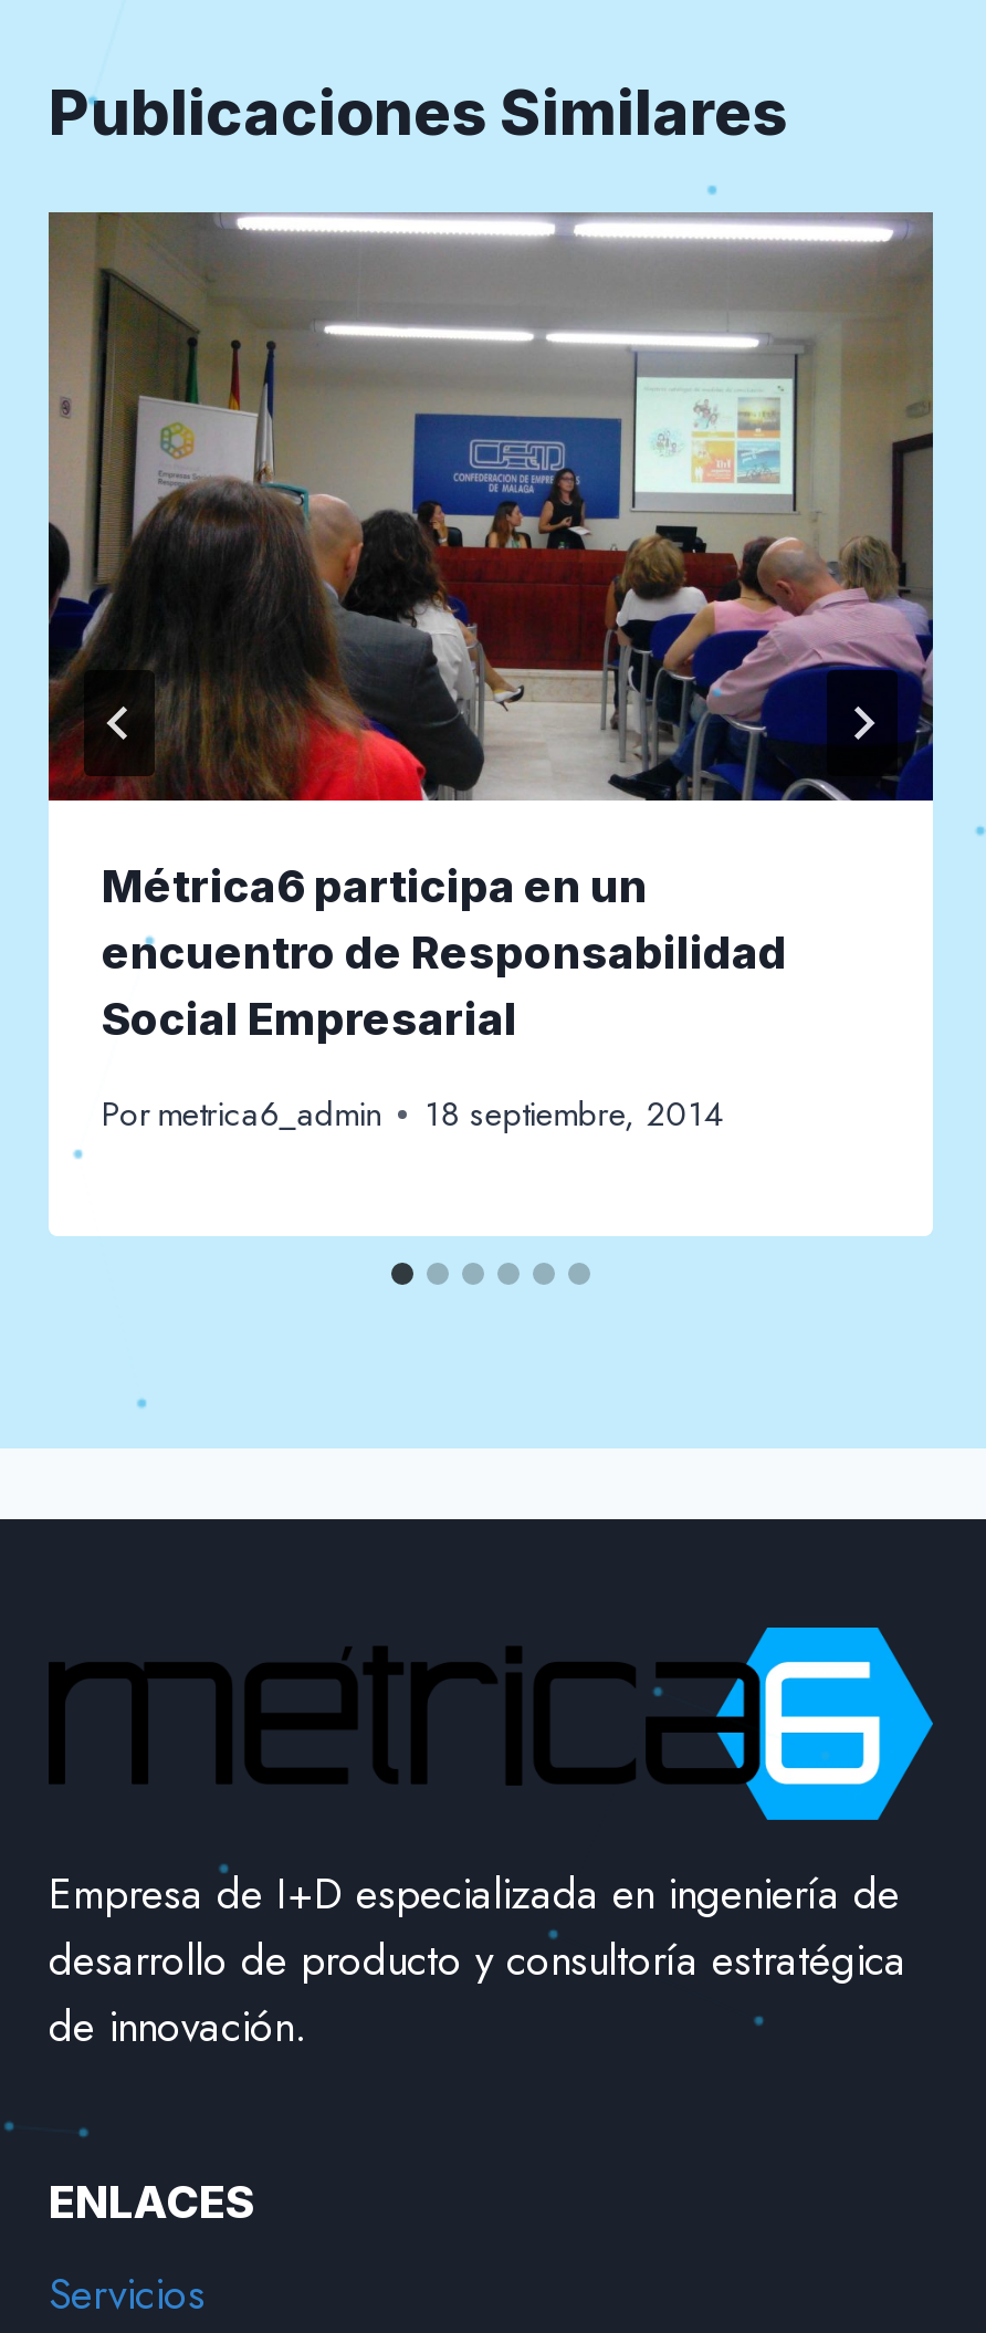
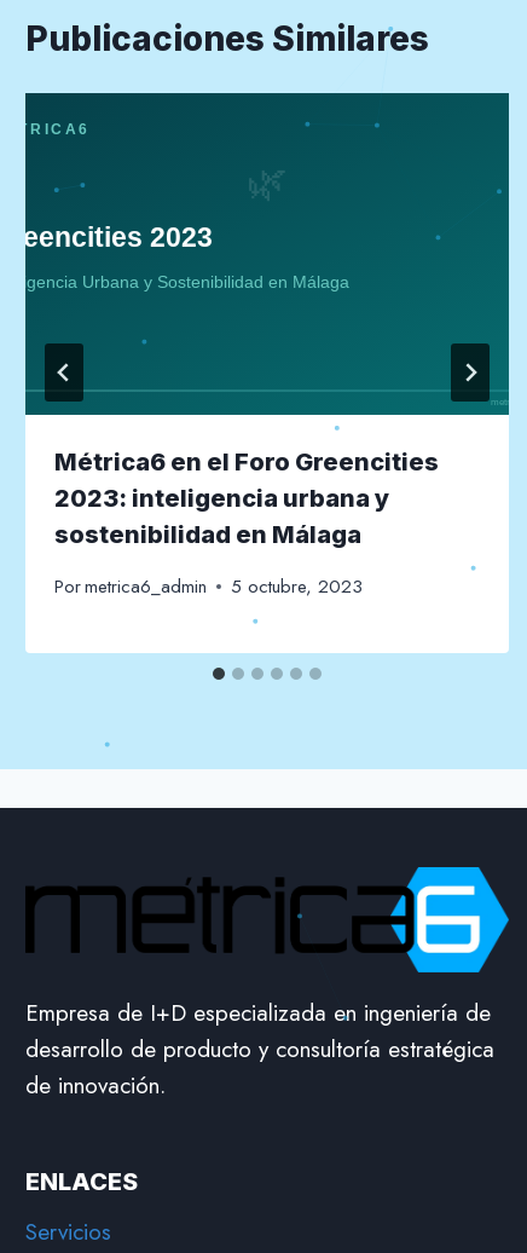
[46,210,935,1047] [image] | Métrica6 participa en un | encuentro de Responsabilidad | Social Empresarial -> [24,92,510,550] [image] | Métrica6 en el Foro Greencities | 2023: inteligencia urbana y | sostenibilidad en Málaga
[102,1090,723,1138] Por metrica6_admin 18 septiembre, 2014 -> [54,573,363,600] Por metrica6_admin 5 octubre, 2023

